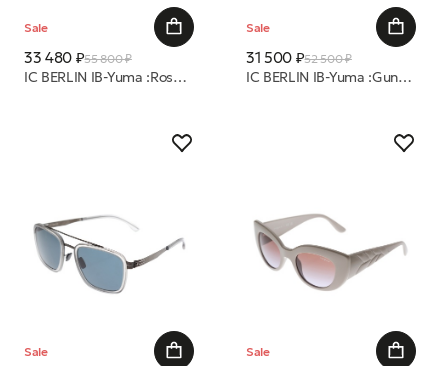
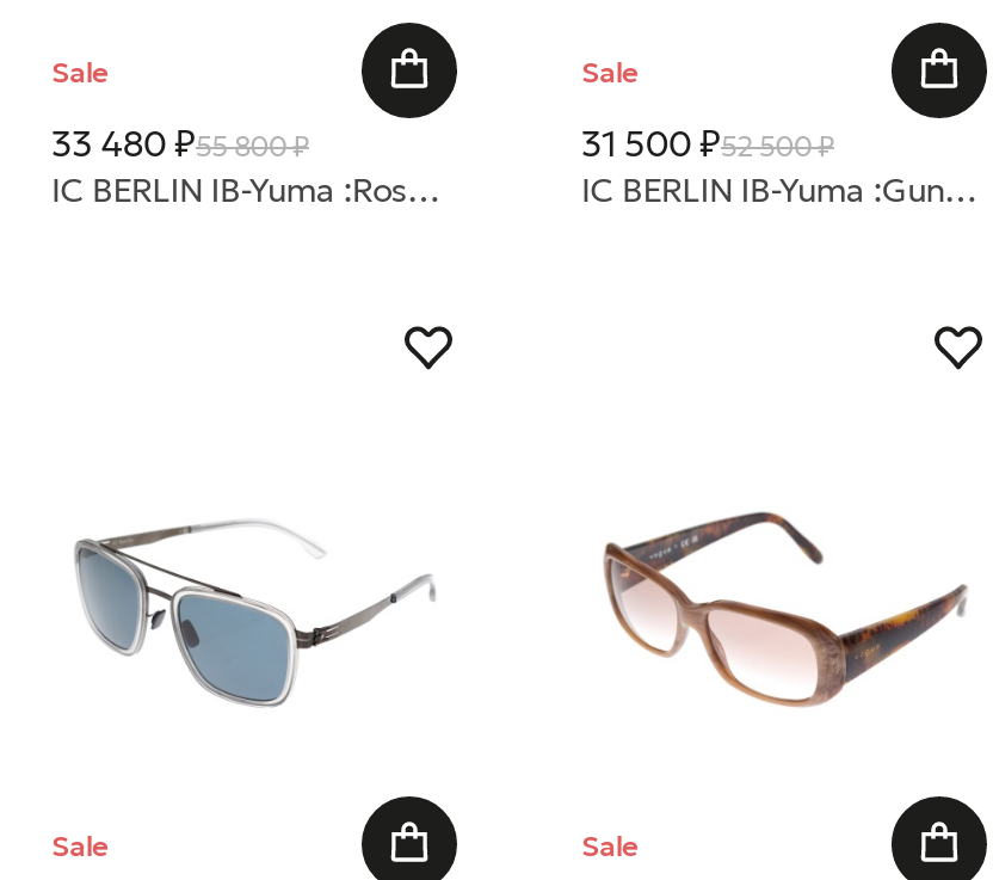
[253,212,406,293] [image] -> [600,510,968,708] [image]

